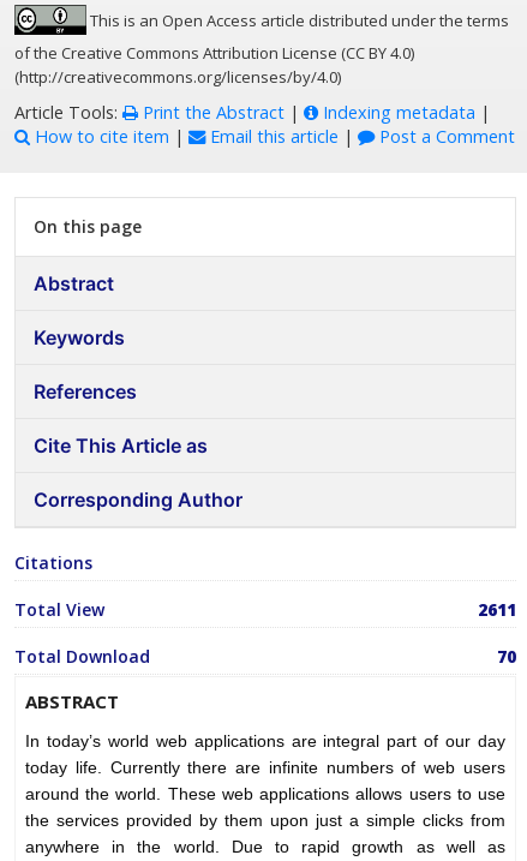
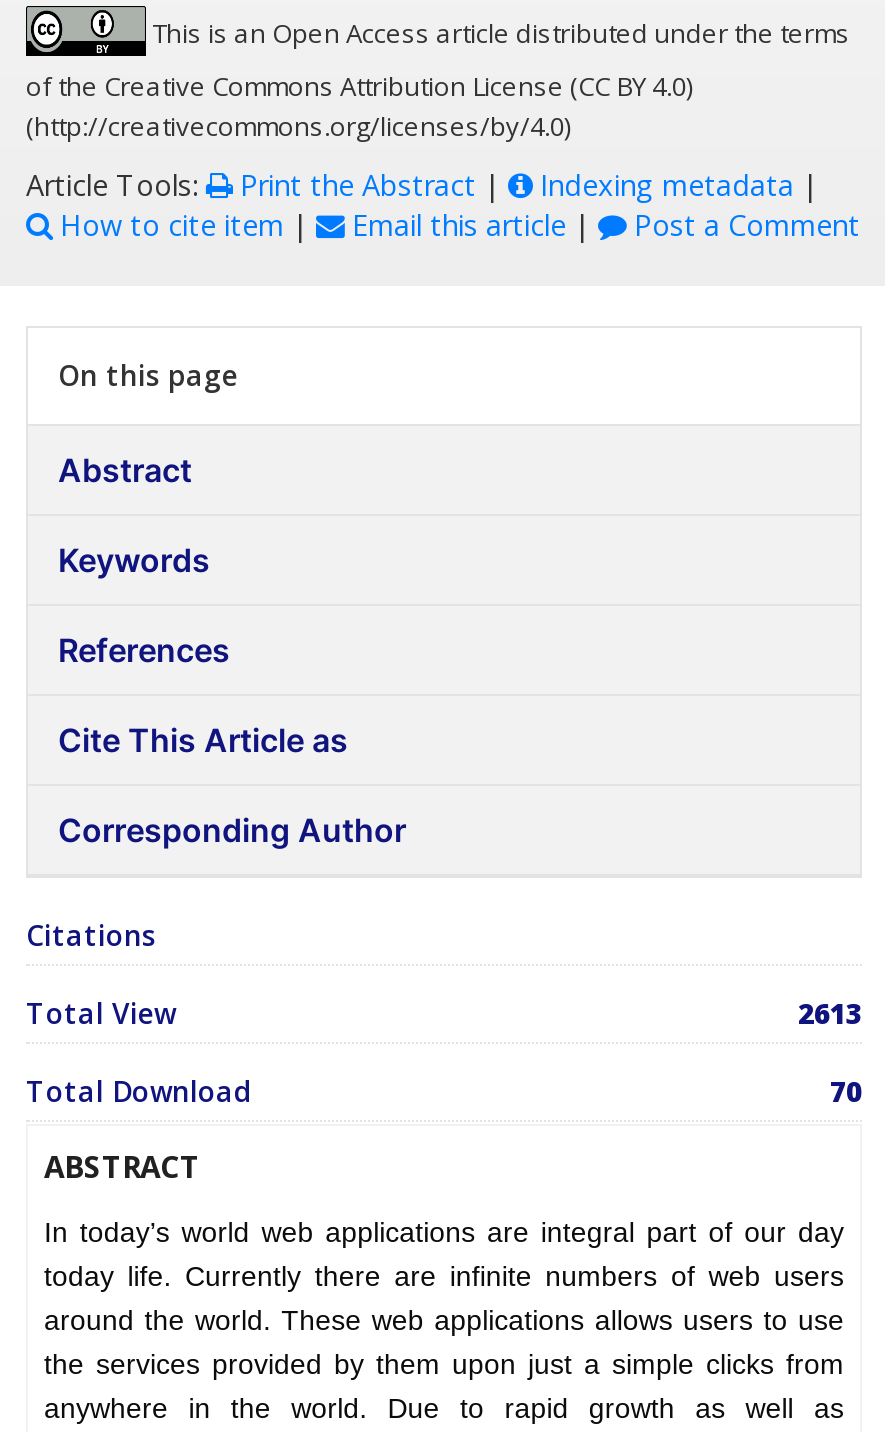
[478,598,516,621] 2611 -> [798,994,862,1032] 2613

